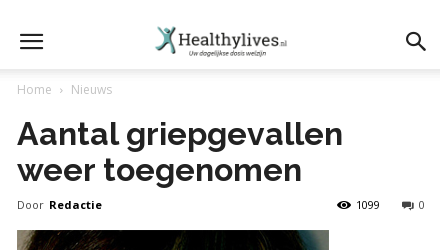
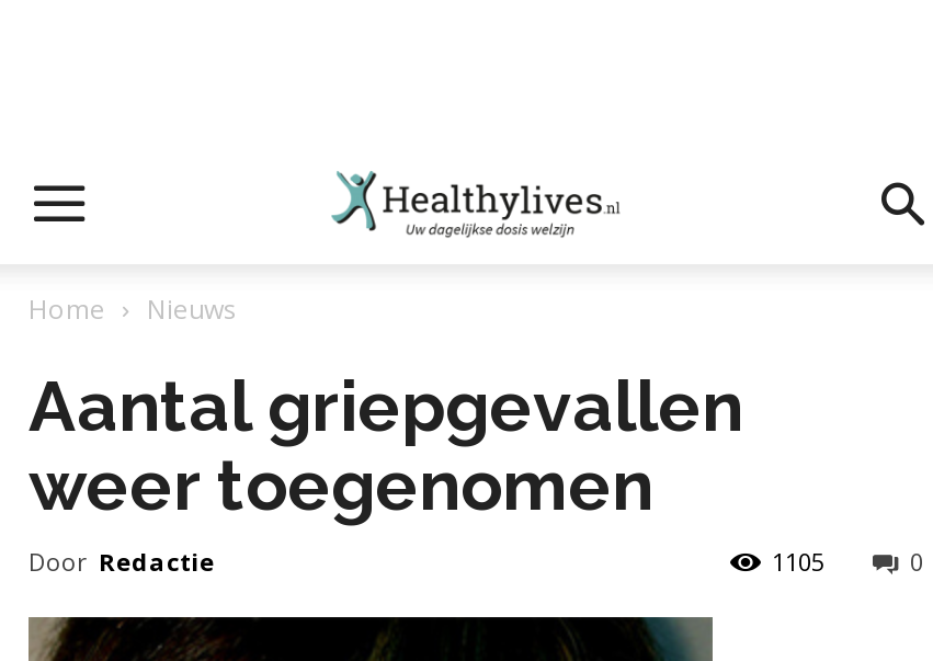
[356,197,380,212] 1099 -> [772,545,824,578] 1105

